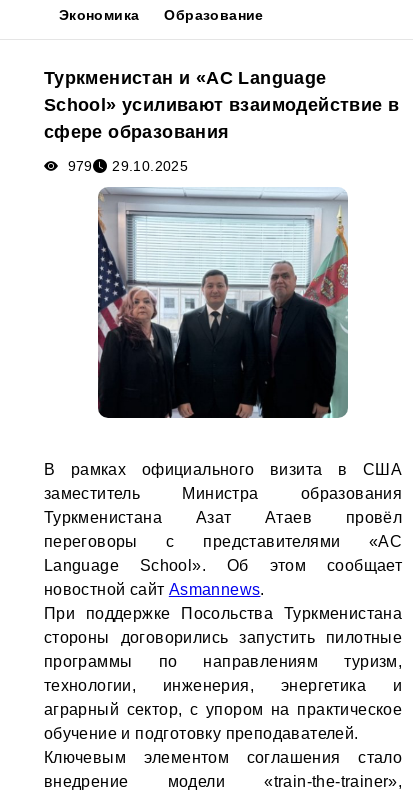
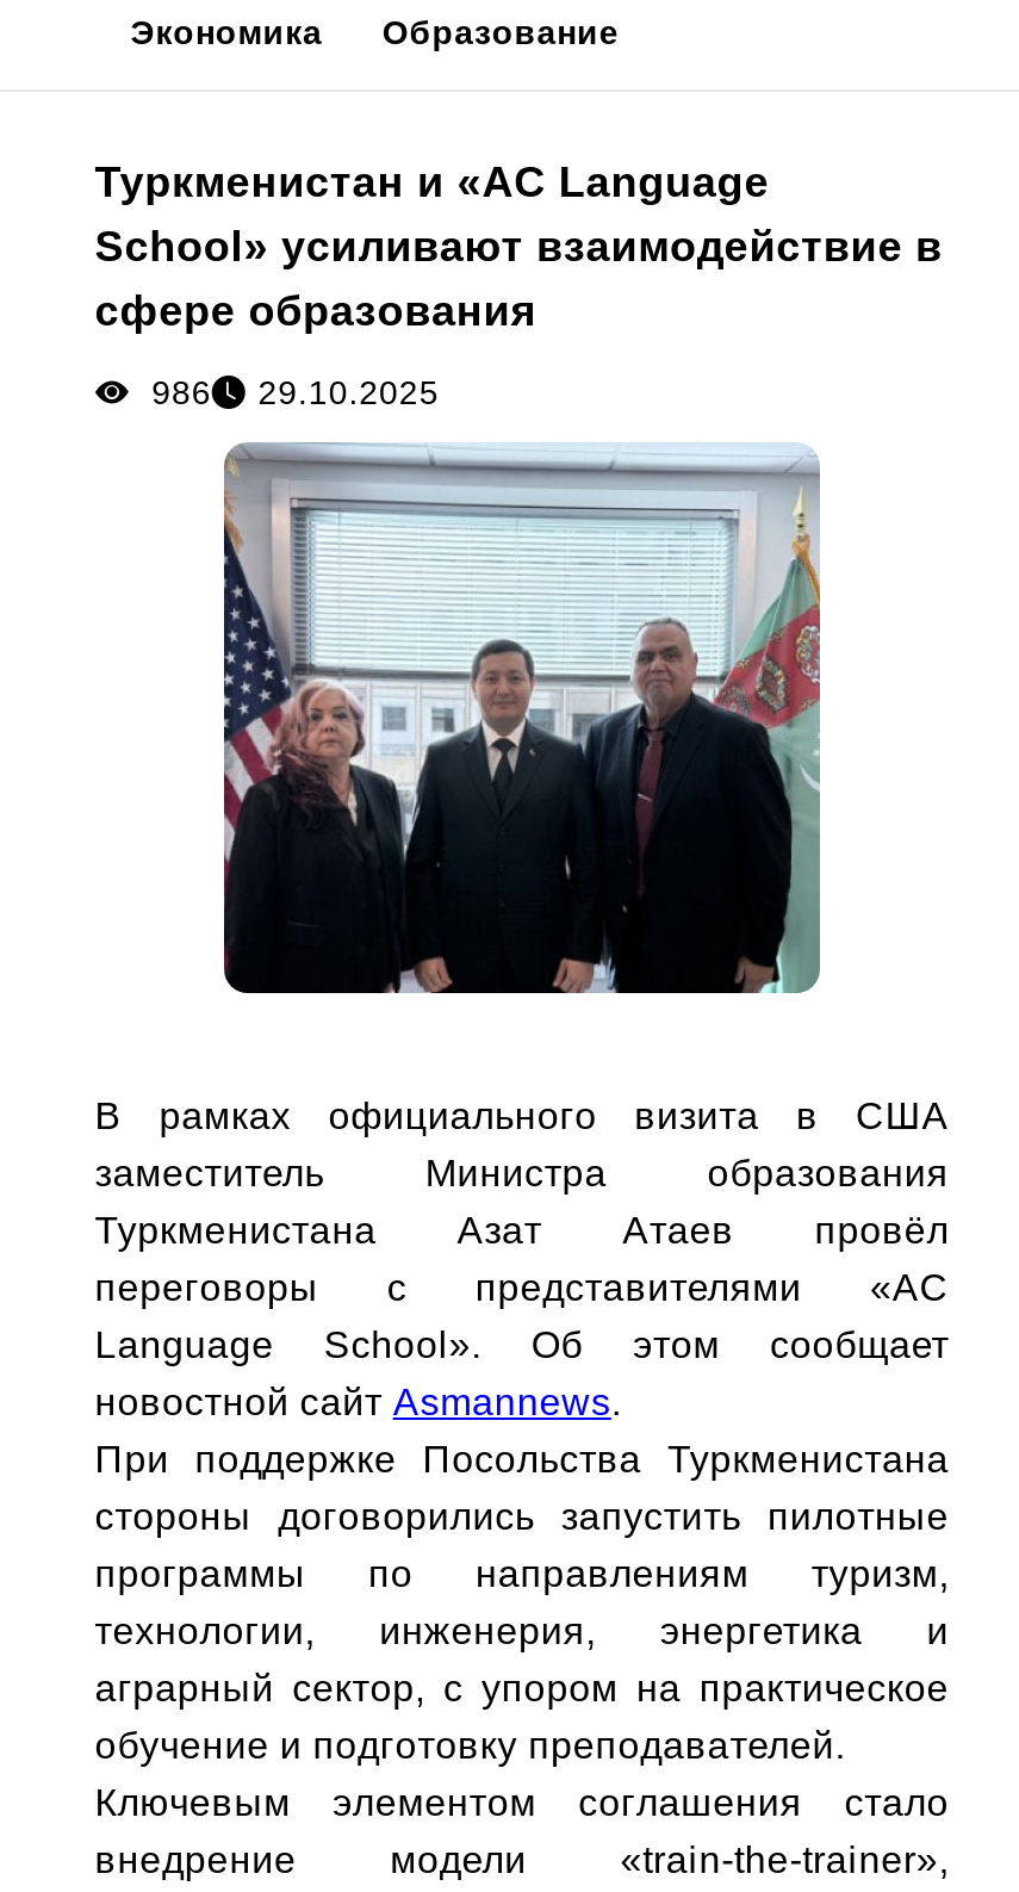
[63,158,188,174] 979 29.10.2025 -> [141,373,439,411] 986 29.10.2025

